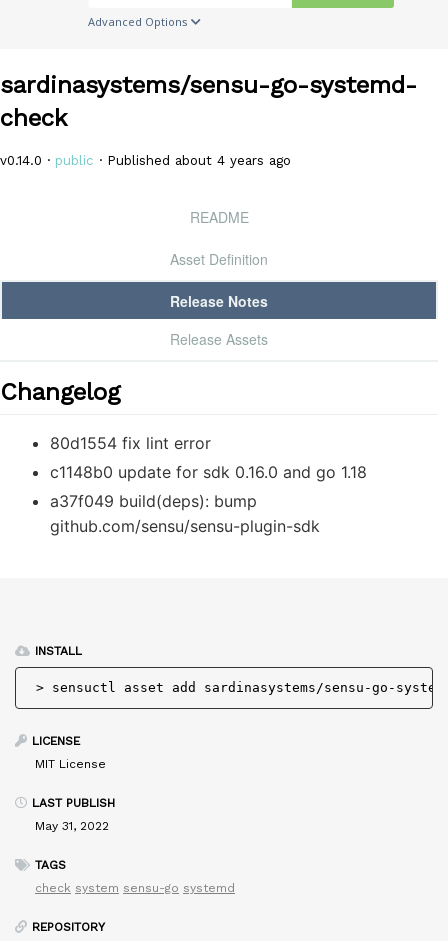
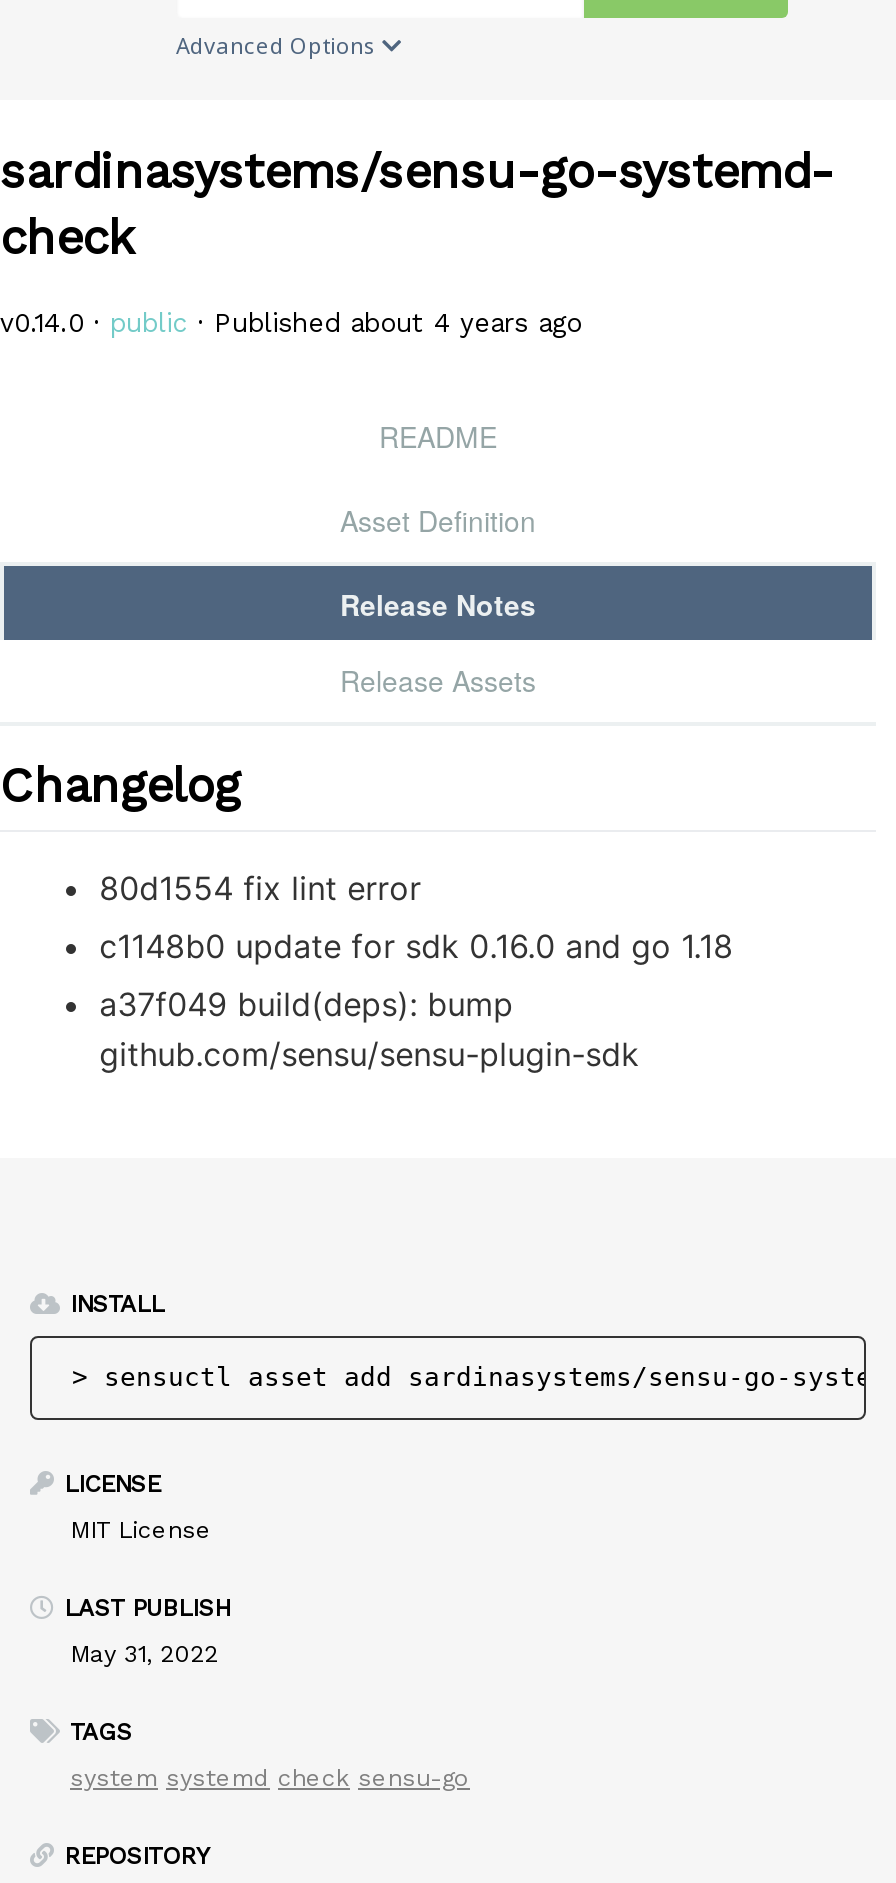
[35,881,235,895] check system sensu-go systemd -> [70,1764,470,1792] system systemd check sensu-go

